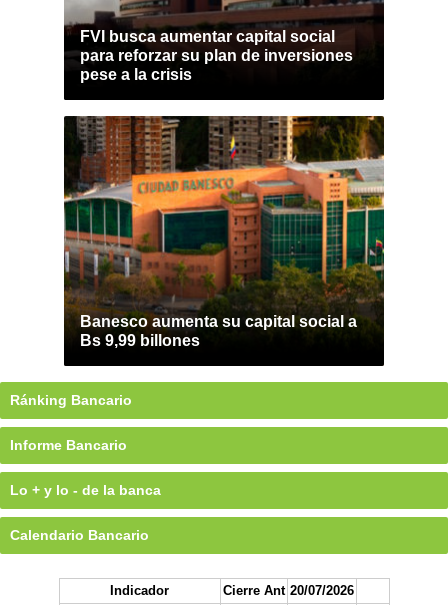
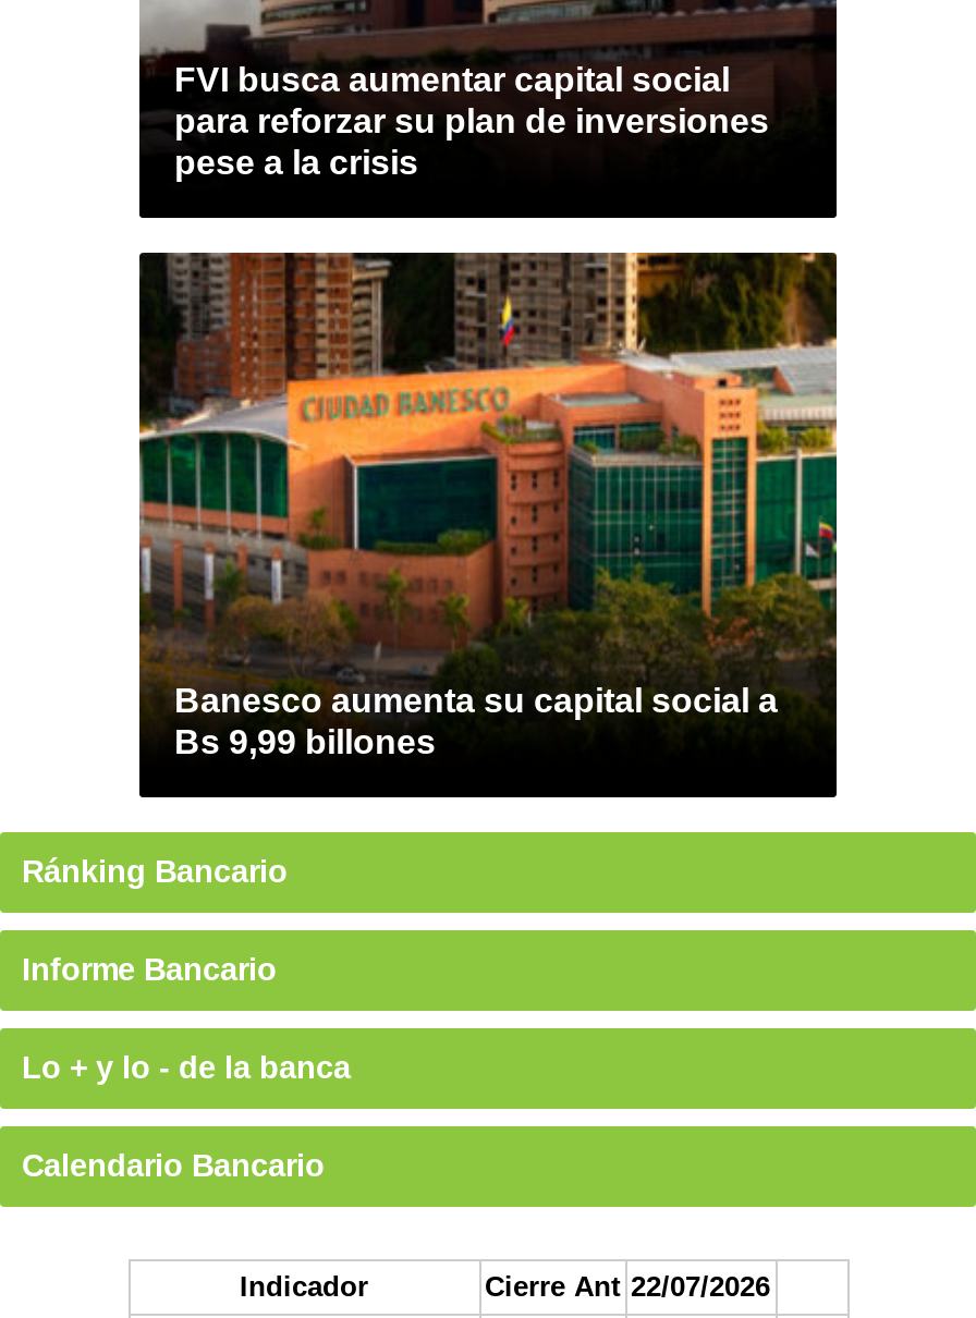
[222,583,353,598] Cierre Ant 20/07/2026 -> [485,1270,770,1303] Cierre Ant 22/07/2026

